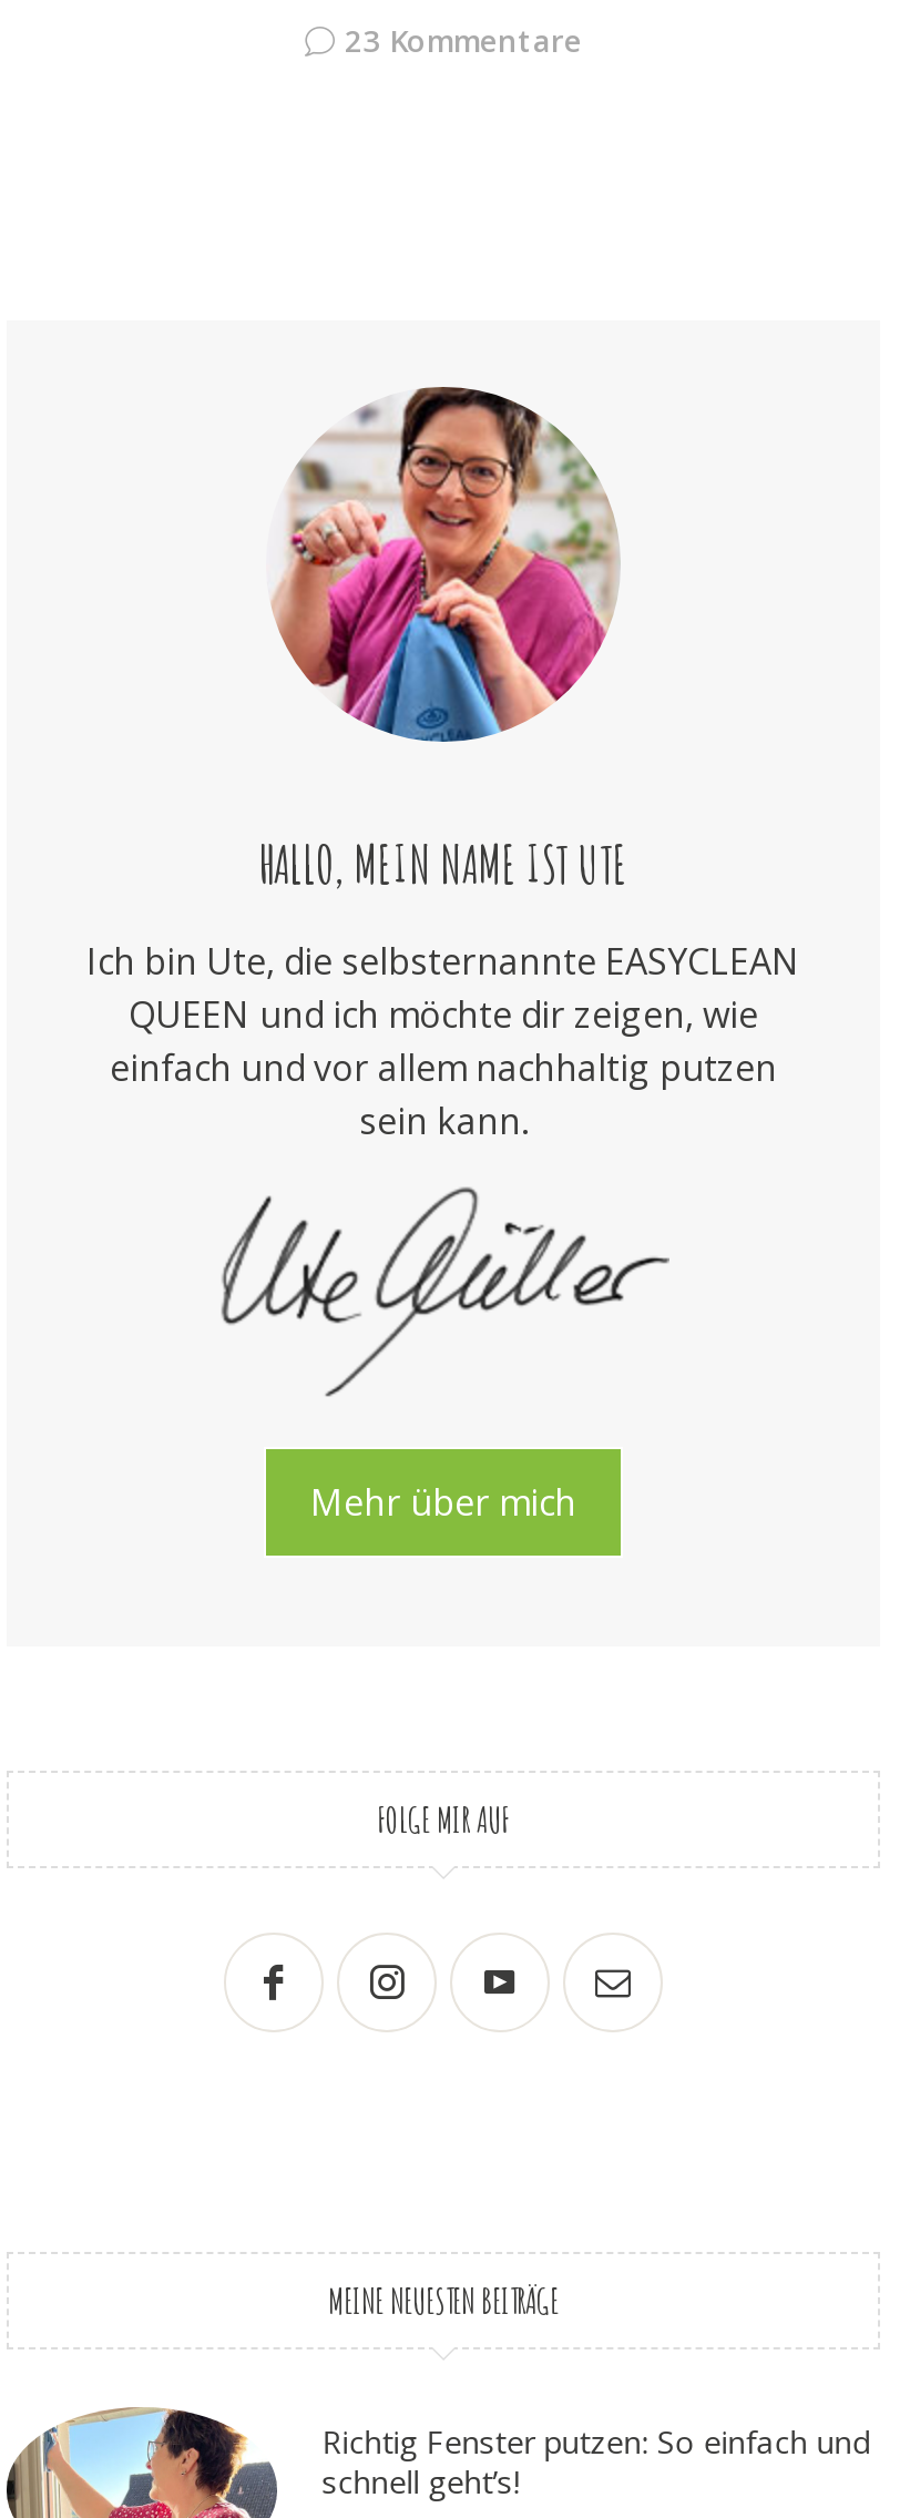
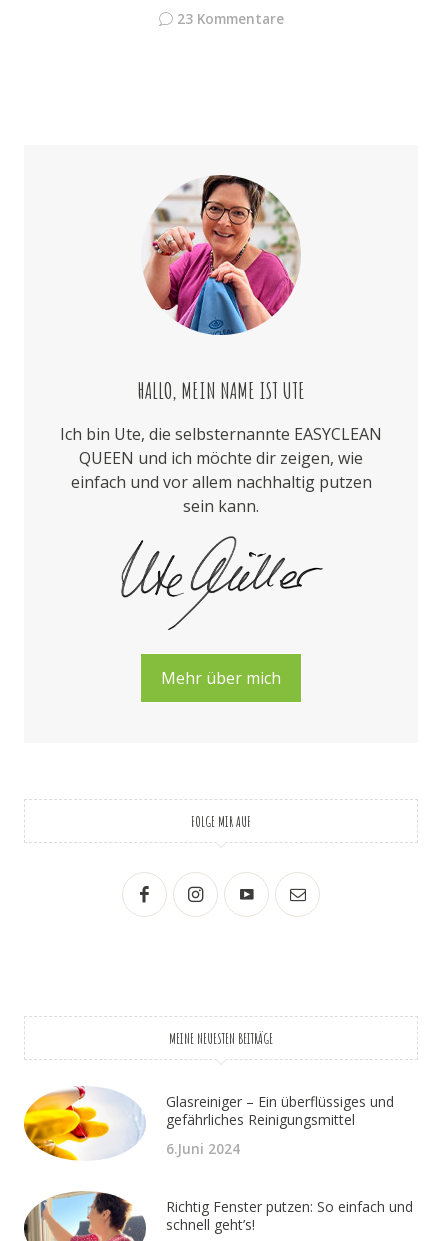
none -> [23,1087,394,1162] [image] | Glasreiniger – Ein überflüssiges und | gefährliches Reinigungsmittel | 6.Juni 2024

